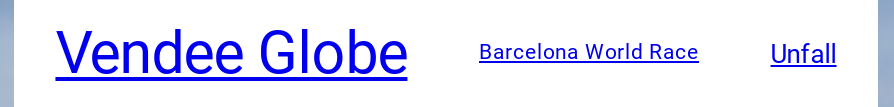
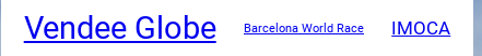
[771,38,837,68] Unfall -> [392,18,451,38] IMOCA

